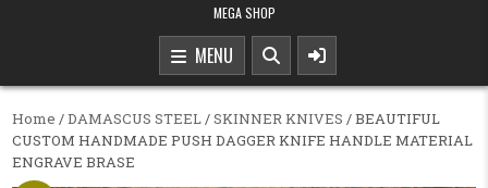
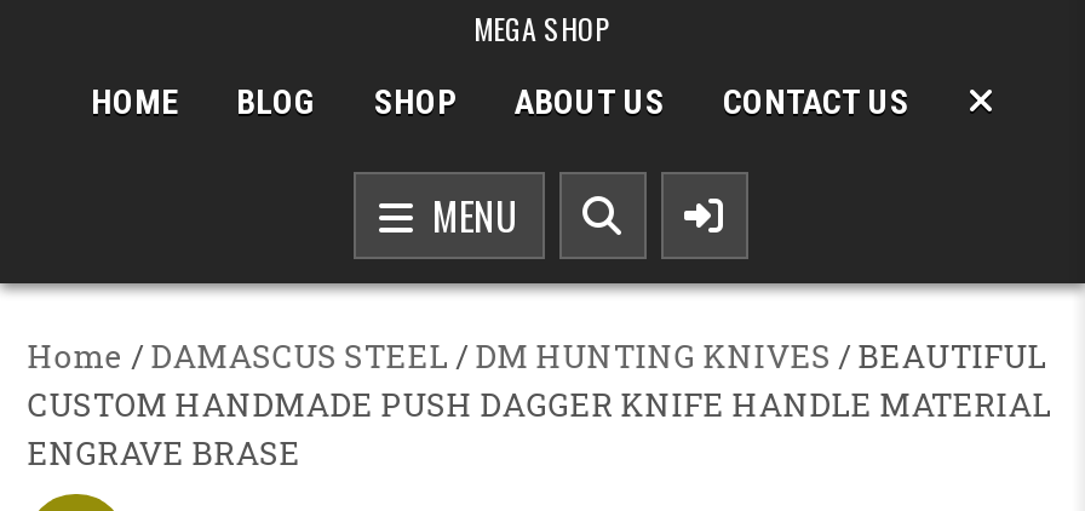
none -> [91,82,909,121] HOME | BLOG | SHOP | ABOUT US | CONTACT US
[12,109,440,128] Home / DAMASCUS STEEL / SKINNER KNIVES / BEAUTIFUL -> [27,334,1047,378] Home / DAMASCUS STEEL / DM HUNTING KNIVES / BEAUTIFUL

